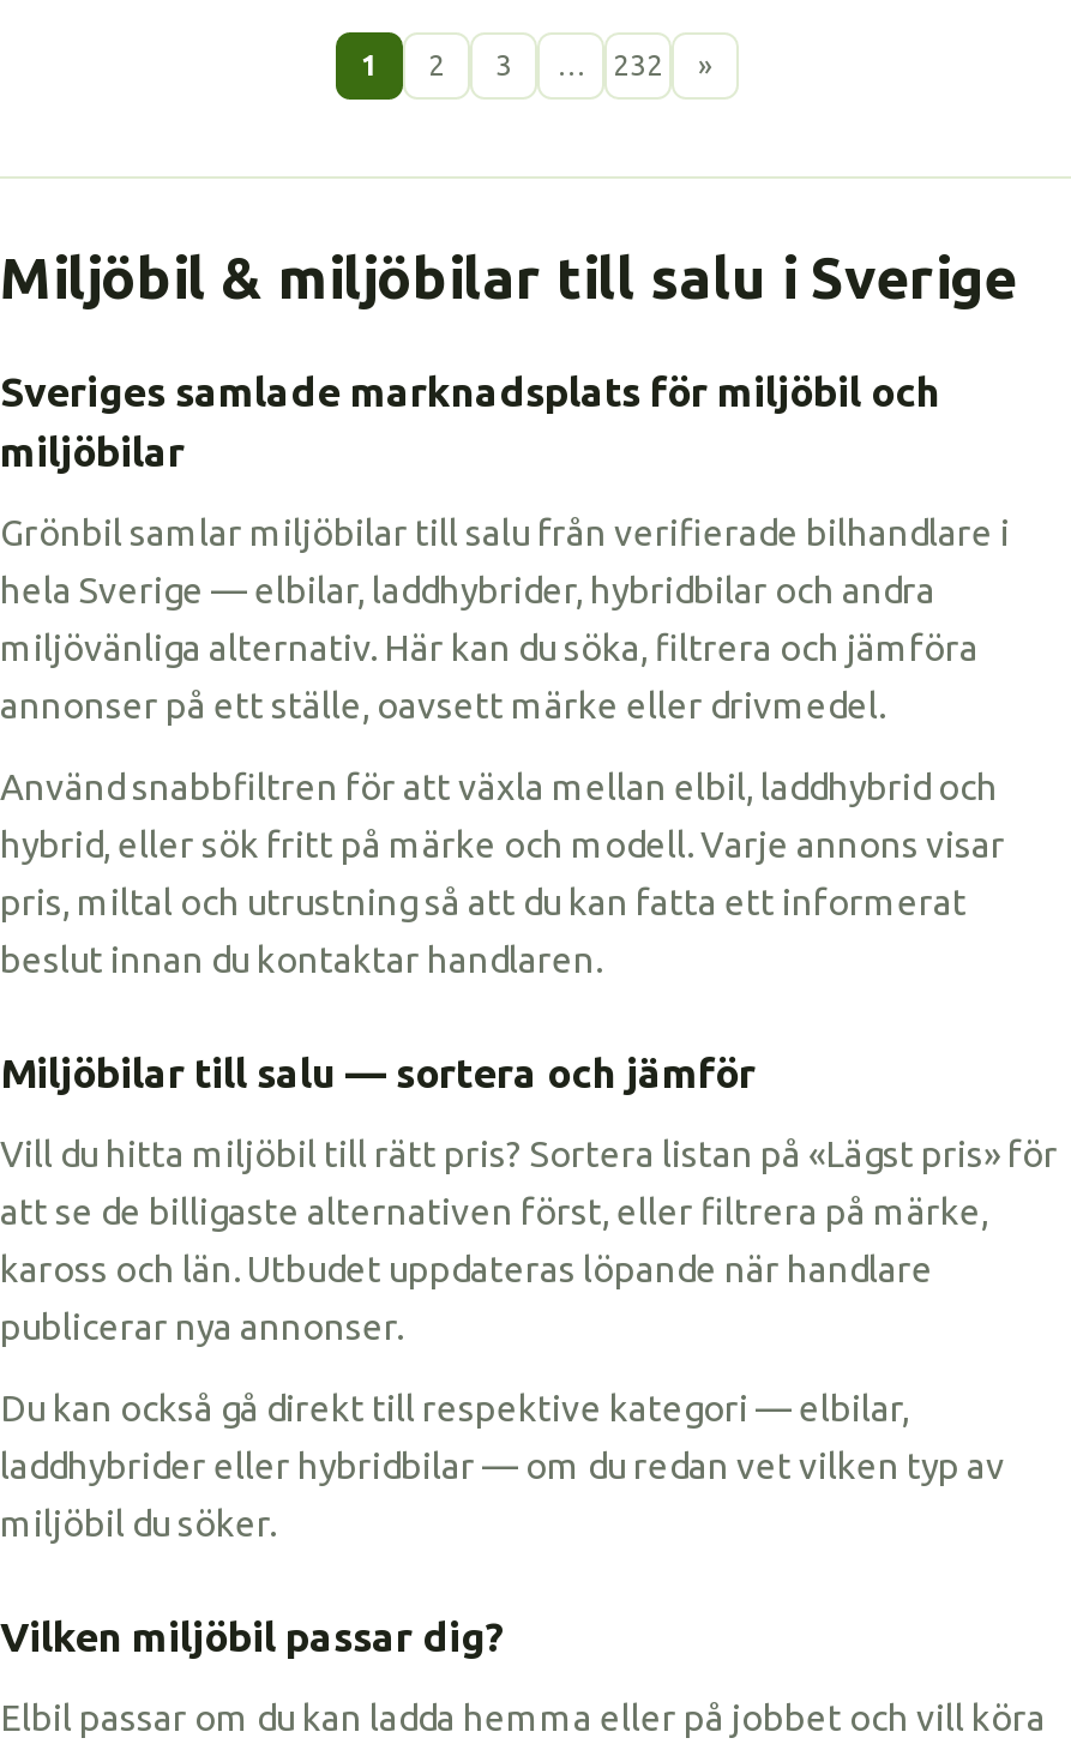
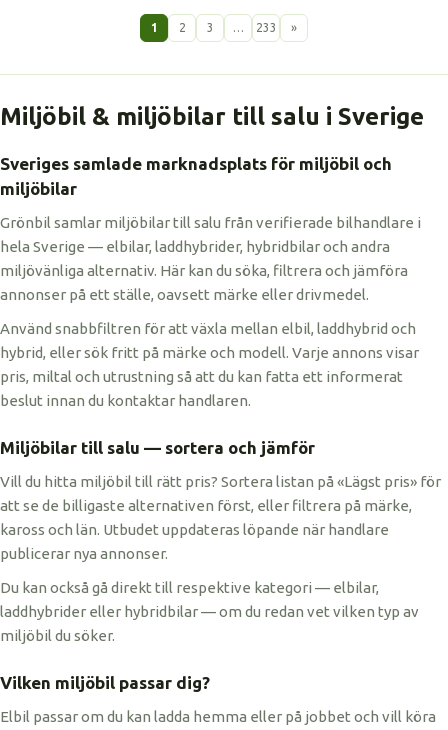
[613,49,663,80] 232 -> [255,21,276,34] 233

